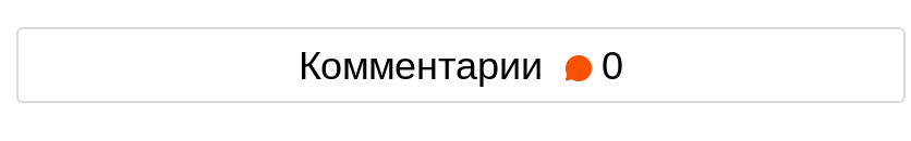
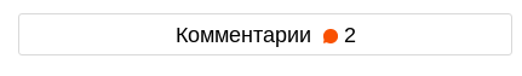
[299,44,623,88] Комментарии 0 -> [175,23,355,47] Комментарии 2

